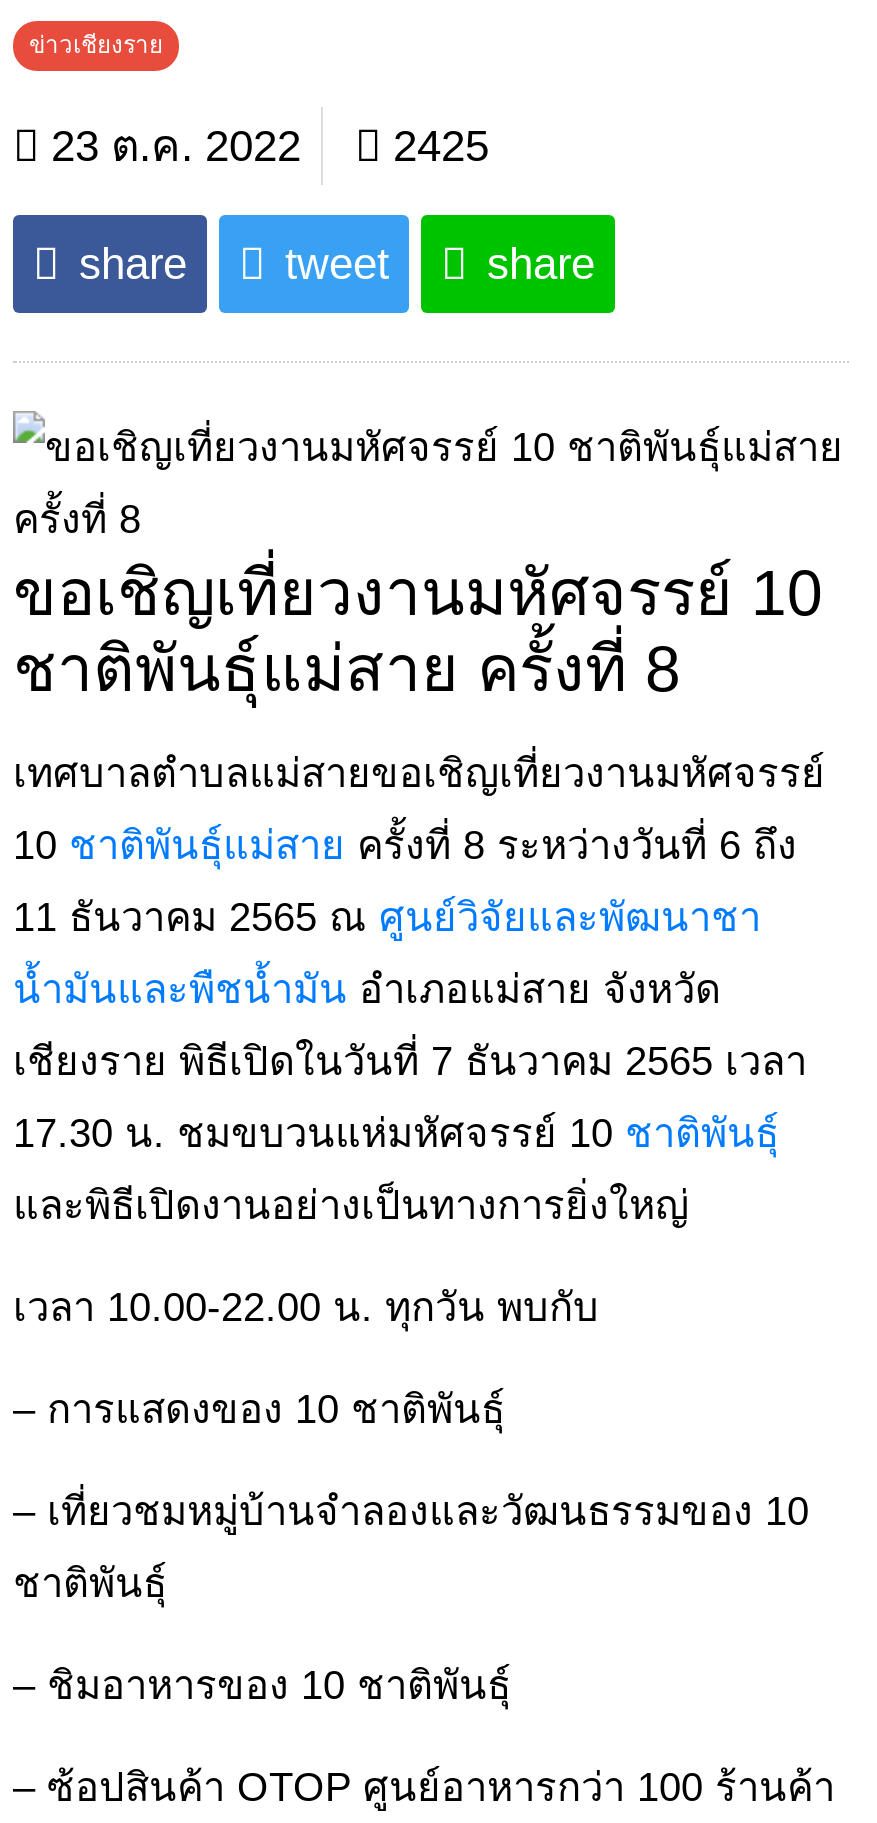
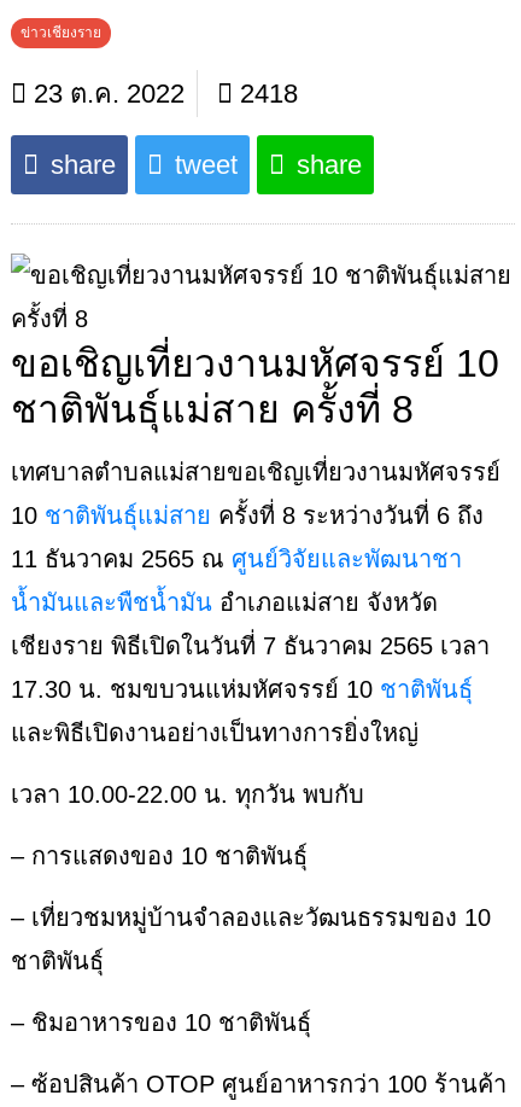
[39,121,489,171] 23 ต.ค. 2022 2425 -> [27,78,298,109] 23 ต.ค. 2022 2418

